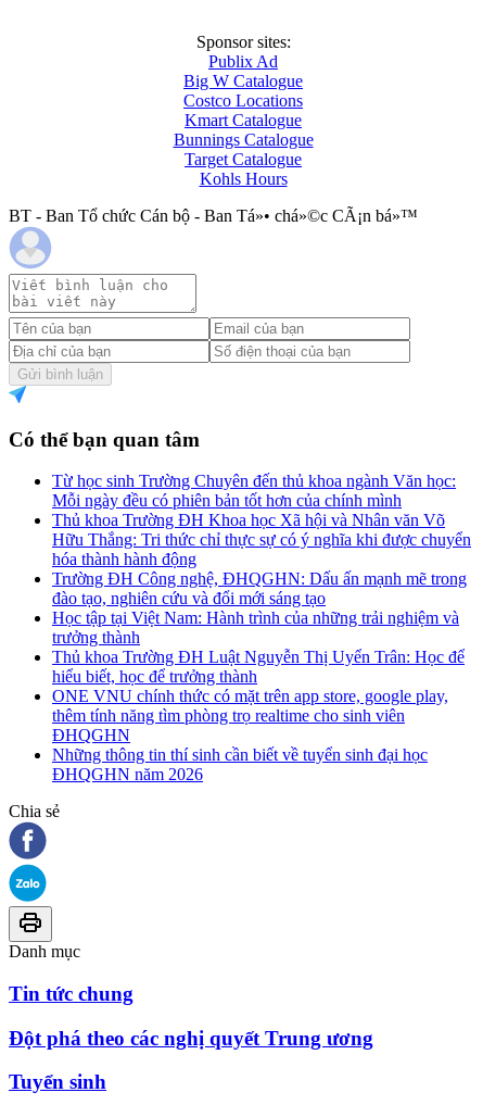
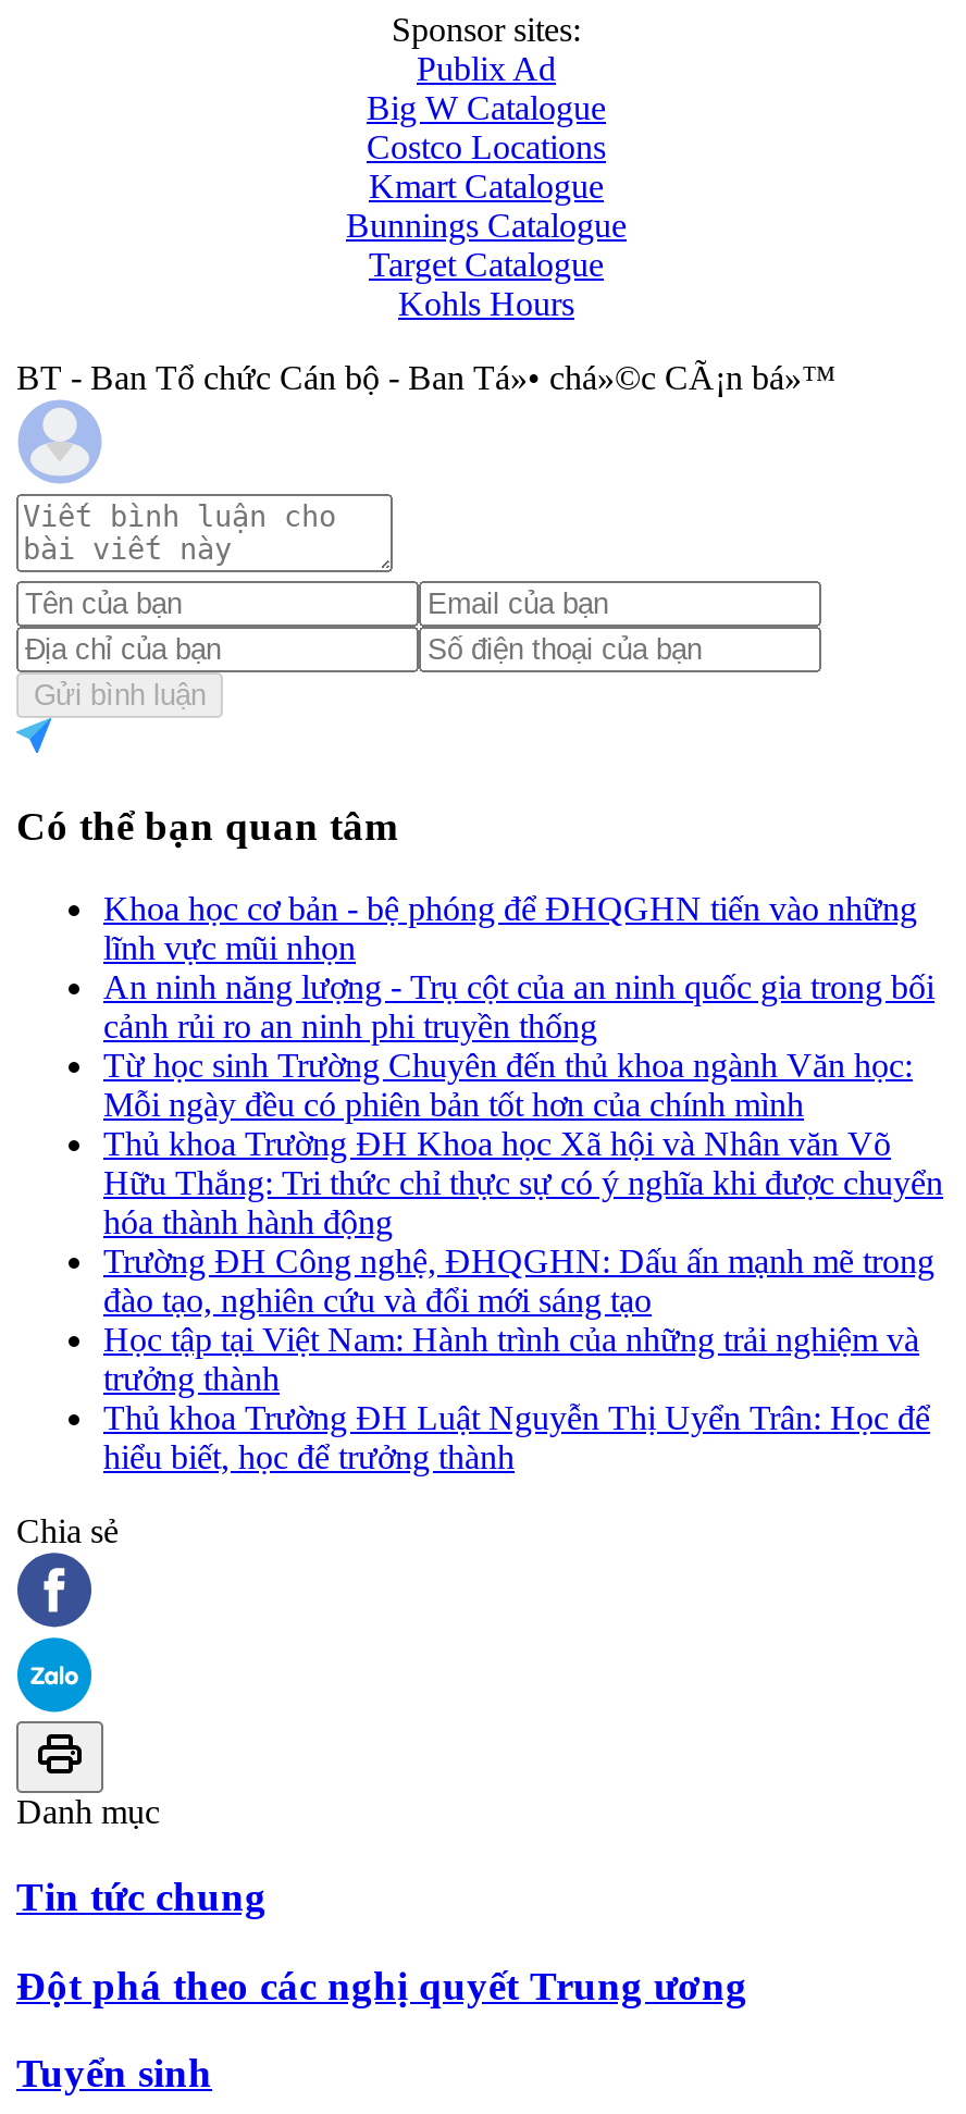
none -> [103,890,934,1045] Khoa học cơ bản - bệ phóng để ĐHQGHN tiến vào những | lĩnh vực mũi nhọn | An ninh năng lượng - Trụ cột của an ninh quốc gia trong bối | cảnh rủi ro an ninh phi truyền thống
moved [52,472,471,686] -> [103,1047,943,1476]: Từ học sinh Trường Chuyên đến thủ khoa ngành Văn học: | Mỗi ngày đều có phiên bản tốt hơn của chính mình | Thủ khoa Trường ĐH Khoa học Xã hội và Nhân văn Võ | ... | Thủ khoa Trường ĐH Luật Nguyễn Thị Uyển Trân: Học để | hiểu biết, học để trưởng thành
[52,687,448,784] ONE VNU chính thức có mặt trên app store, google play, | thêm tính năng tìm phòng trọ realtime cho sinh viên | ĐHQGHN | Những thông tin thí sinh cần biết về tuyển sinh đại học | ĐHQGHN năm 2026 -> none

